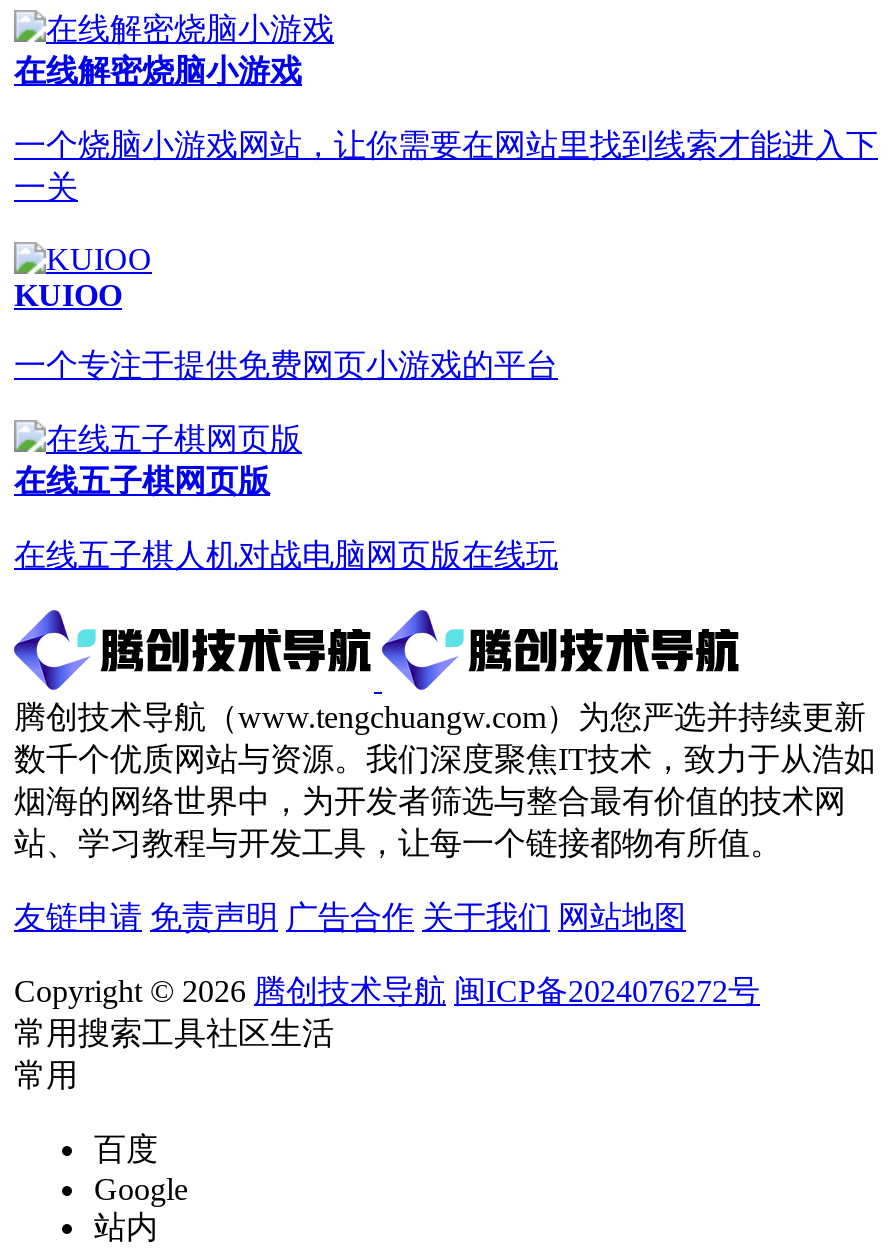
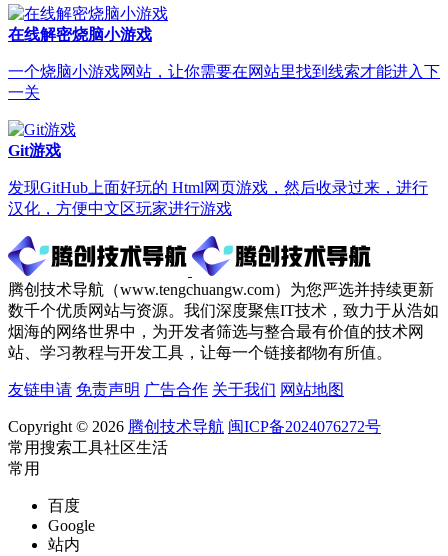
[14,278,558,572] KUIOO | 一个专注于提供免费网页小游戏的平台 | 在线五子棋网页版 | 在线五子棋人机对战电脑网页版在线玩 -> [8,142,428,217] Git游戏 | 发现GitHub上面好玩的 Html网页游戏，然后收录过来，进行 | 汉化，方便中文区玩家进行游戏

